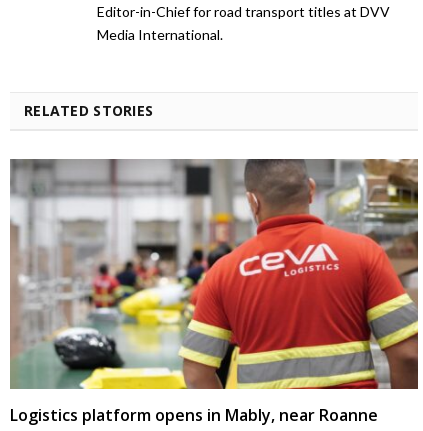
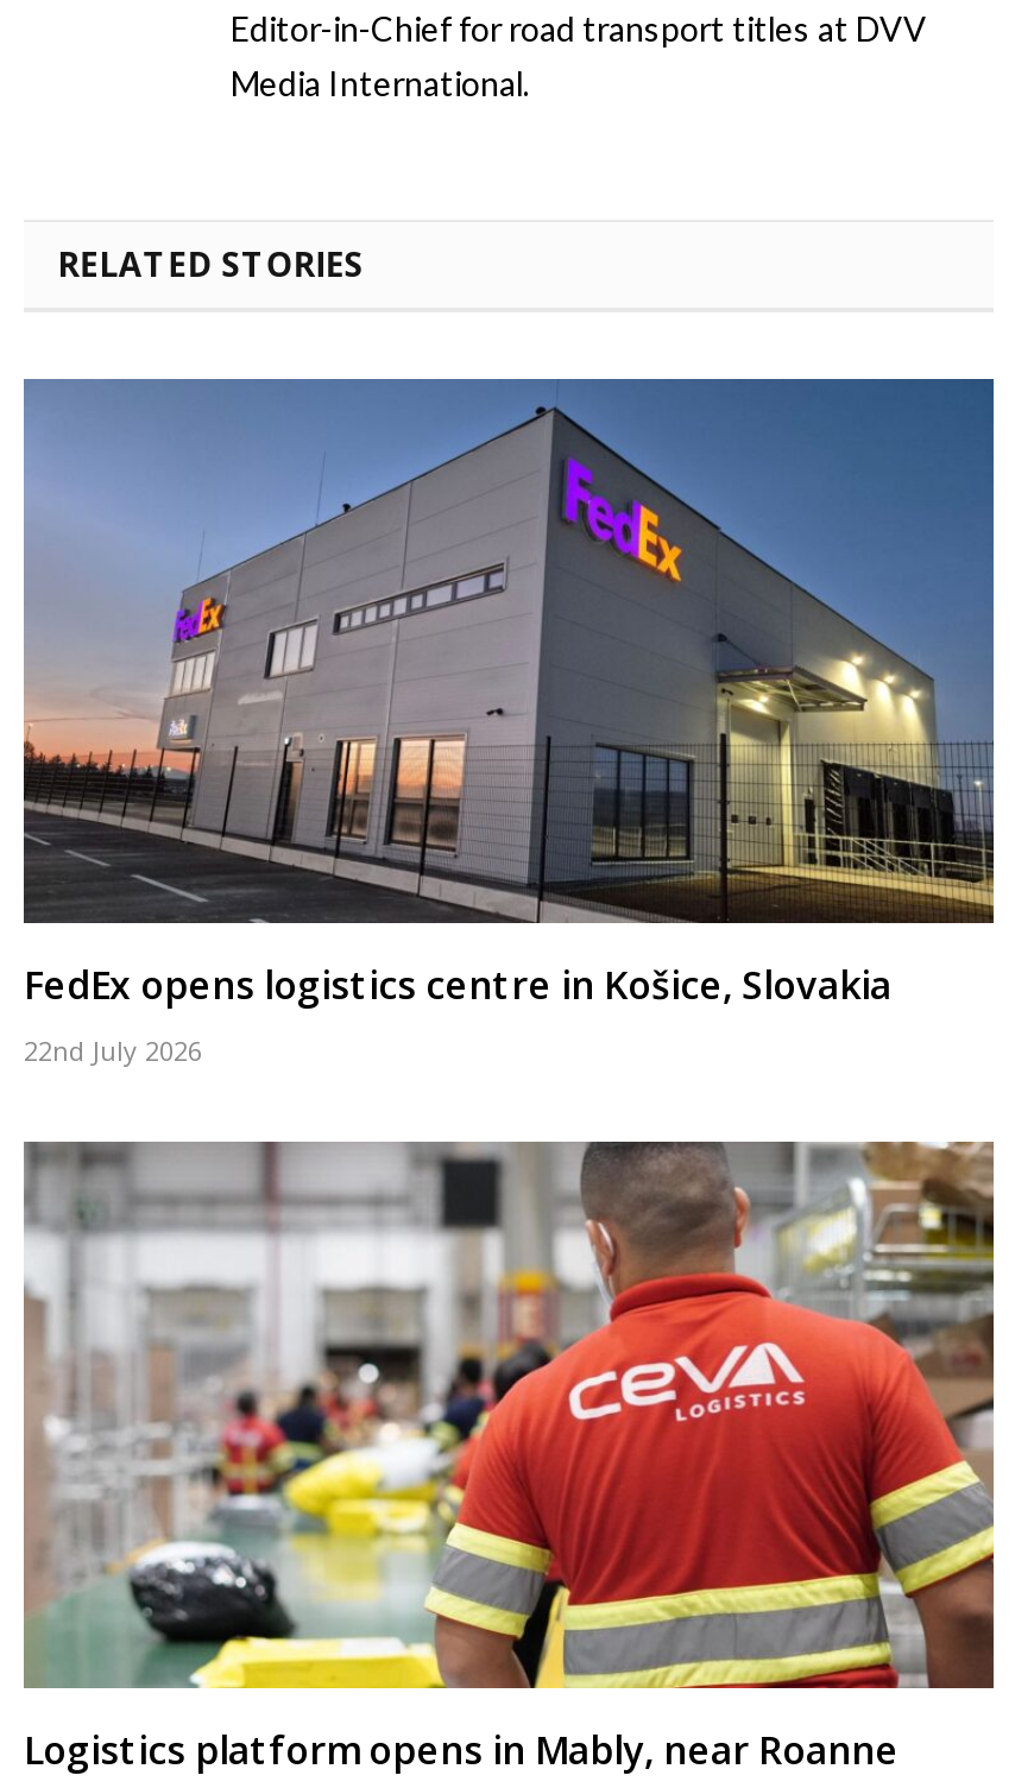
none -> [21,375,996,1069] [image] | FedEx opens logistics centre in Košice, Slovakia | 22nd July 2026

